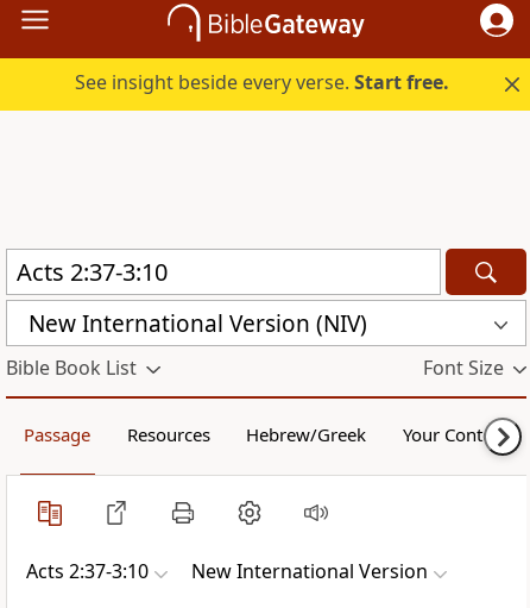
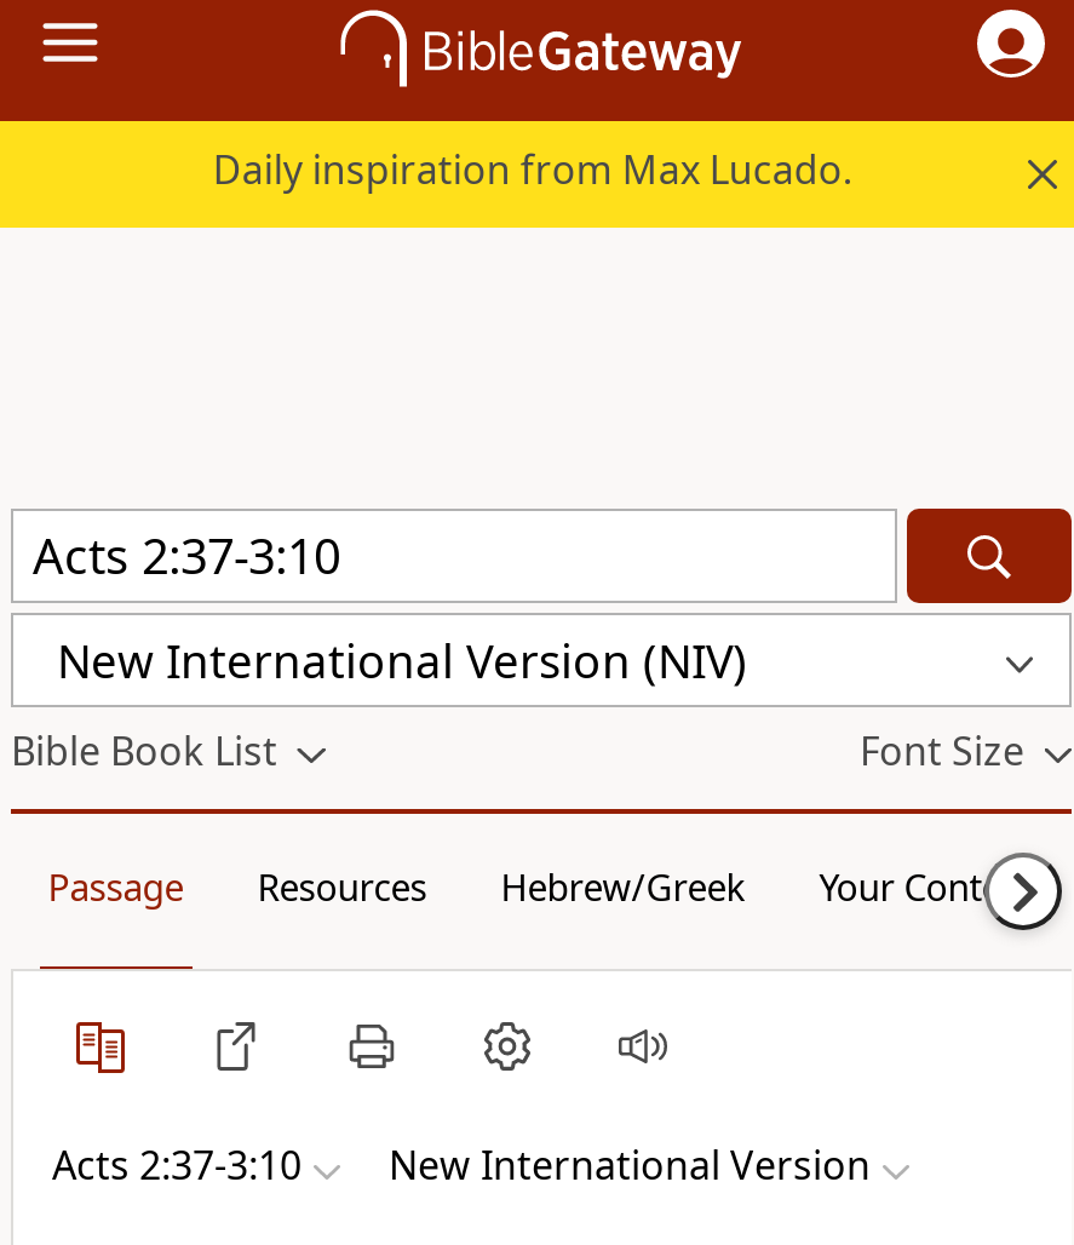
[75,69,449,95] See insight beside every verse. Start free. -> [213,143,852,196] Daily inspiration from Max Lucado.

